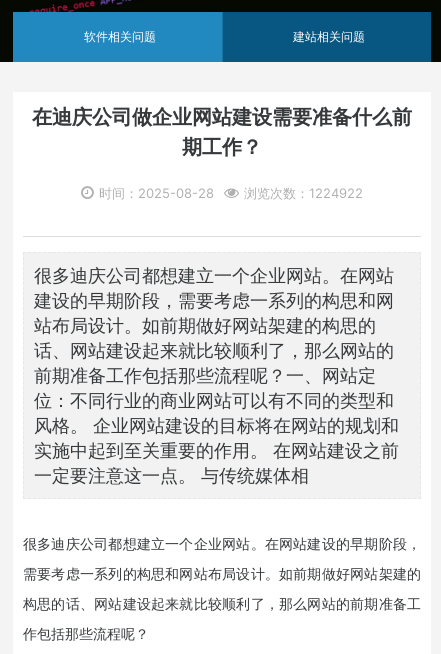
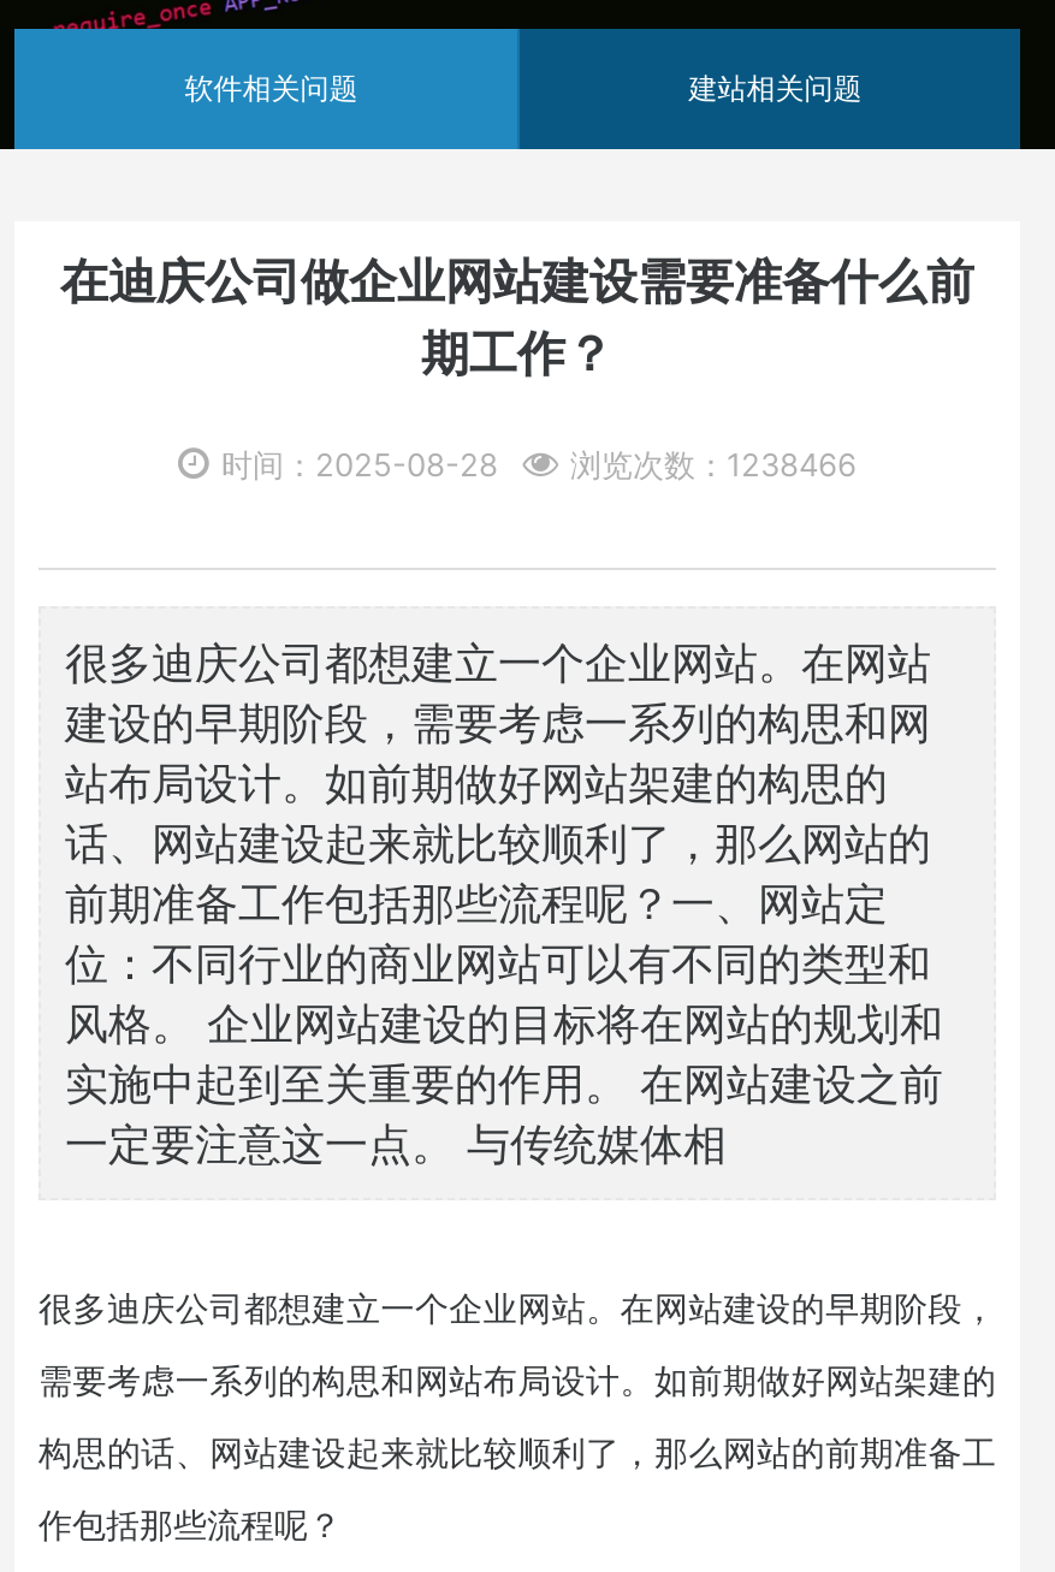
[99,185,363,201] 时间：2025-08-28 浏览次数：1224922 -> [221,445,857,484] 时间：2025-08-28 浏览次数：1238466

